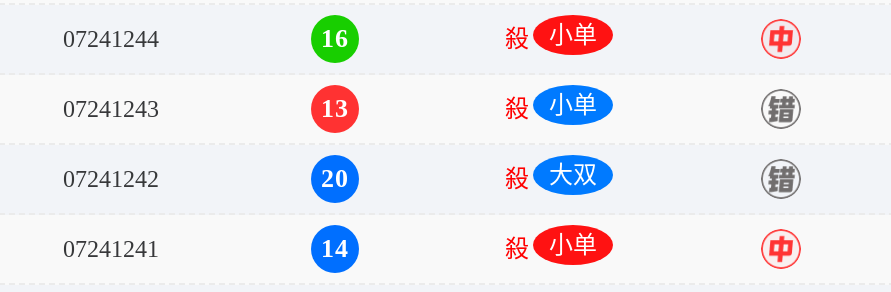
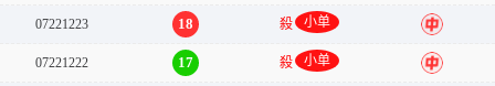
[63,25,159,53] 07241244 -> [35,17,88,32] 07221223
[321,23,349,53] 16 -> [178,15,193,32] 18
[63,91,792,263] 07241243 | 13 | 殺 | 小单 | 错 | 07241242 | 20 | 殺 | 大双 | 错 | 07241241 | 14 -> [35,54,193,71] 07221222 | 17

